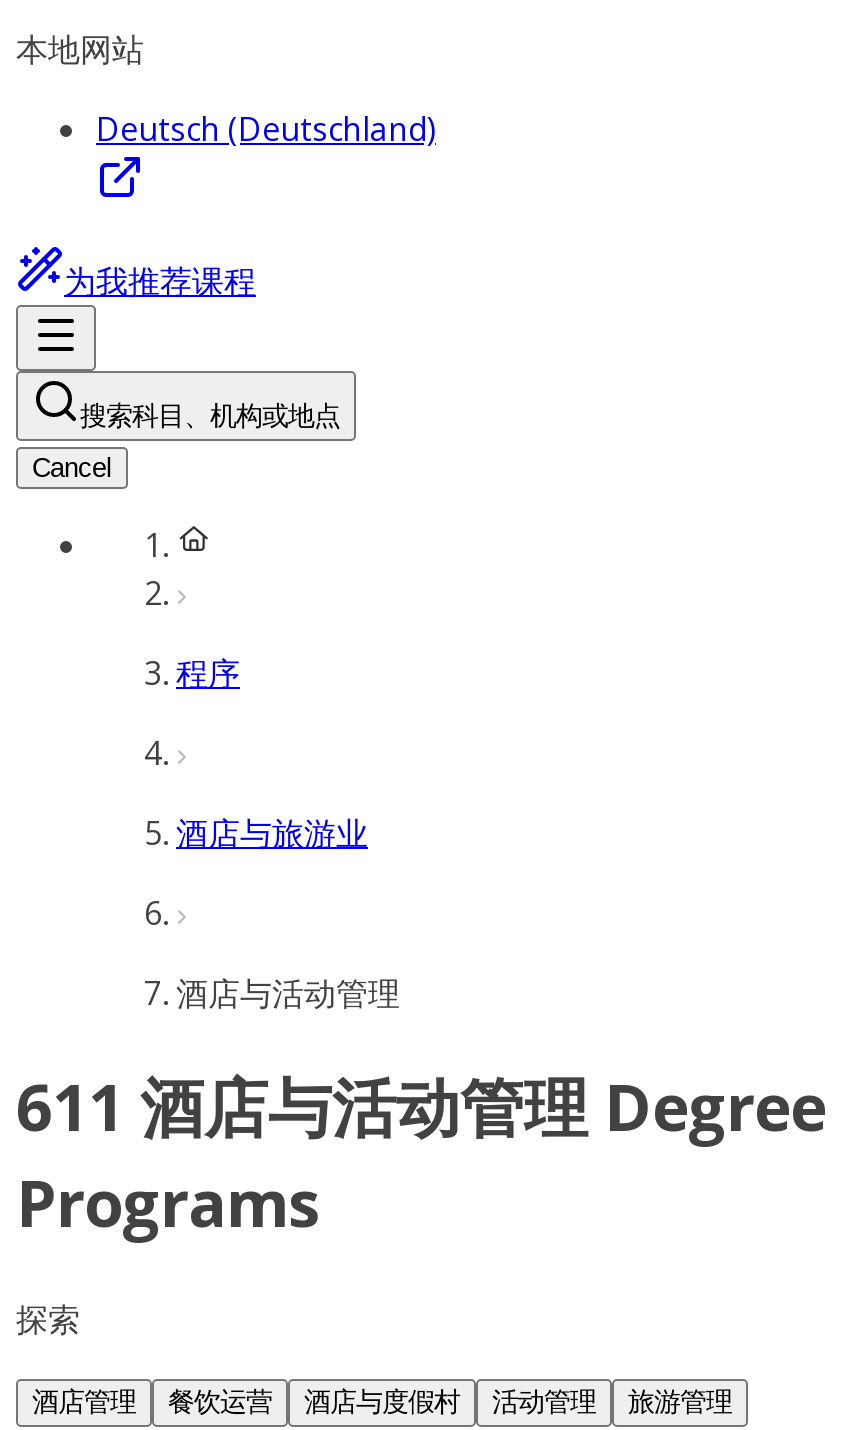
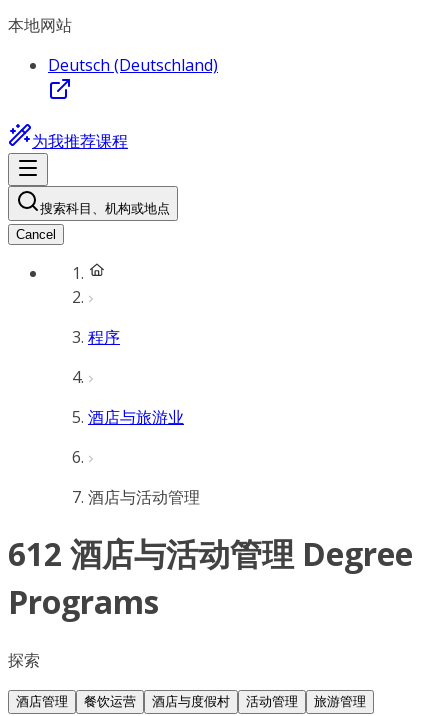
[16,1064,826,1150] 611 酒店与活动管理 Degree -> [8,532,413,575] 612 酒店与活动管理 Degree

